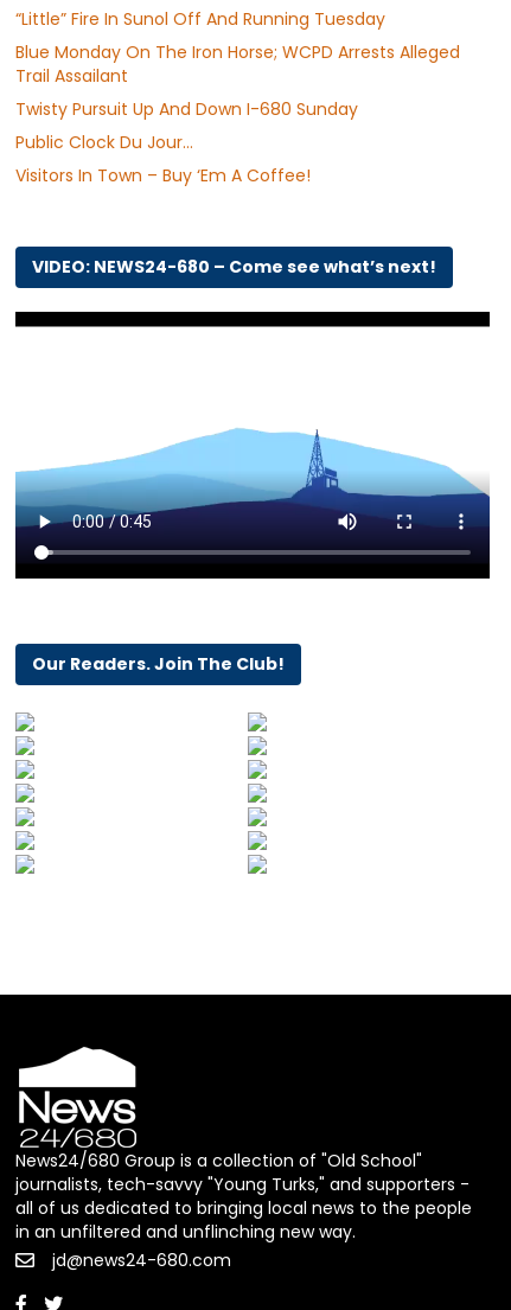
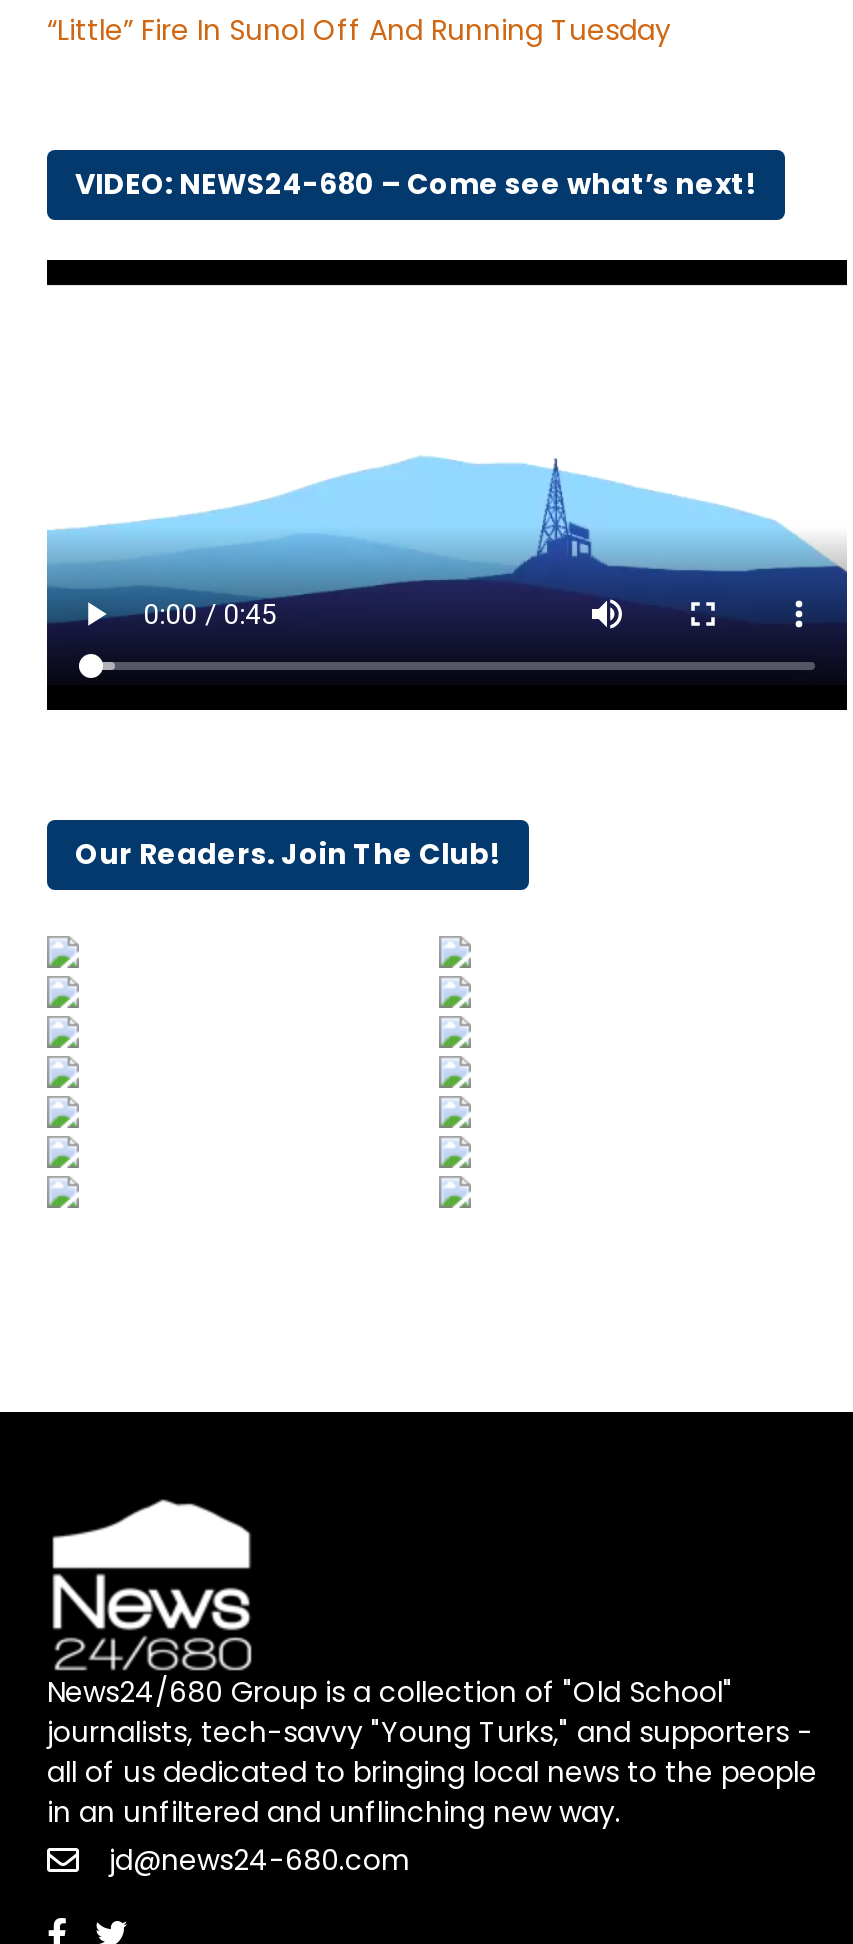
[15,40,460,187] Blue Monday On The Iron Horse; WCPD Arrests Alleged | Trail Assailant | Twisty Pursuit Up And Down I-680 Sunday | Public Clock Du Jour… | Visitors In Town – Buy ‘Em A Coffee! -> none

